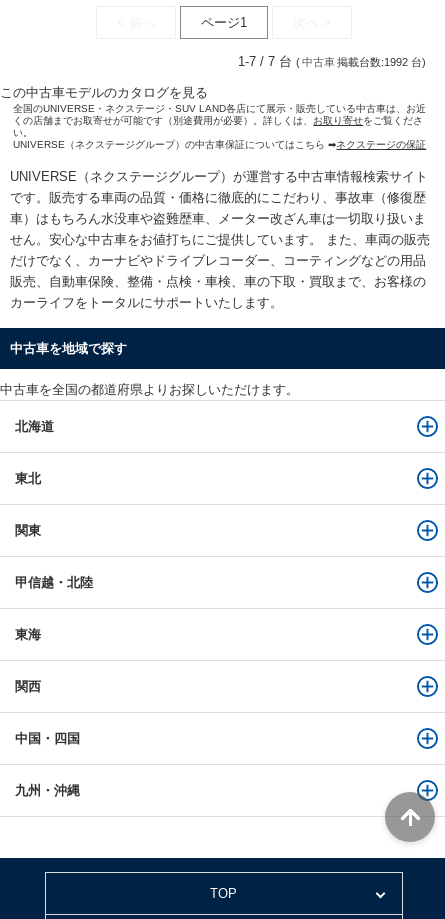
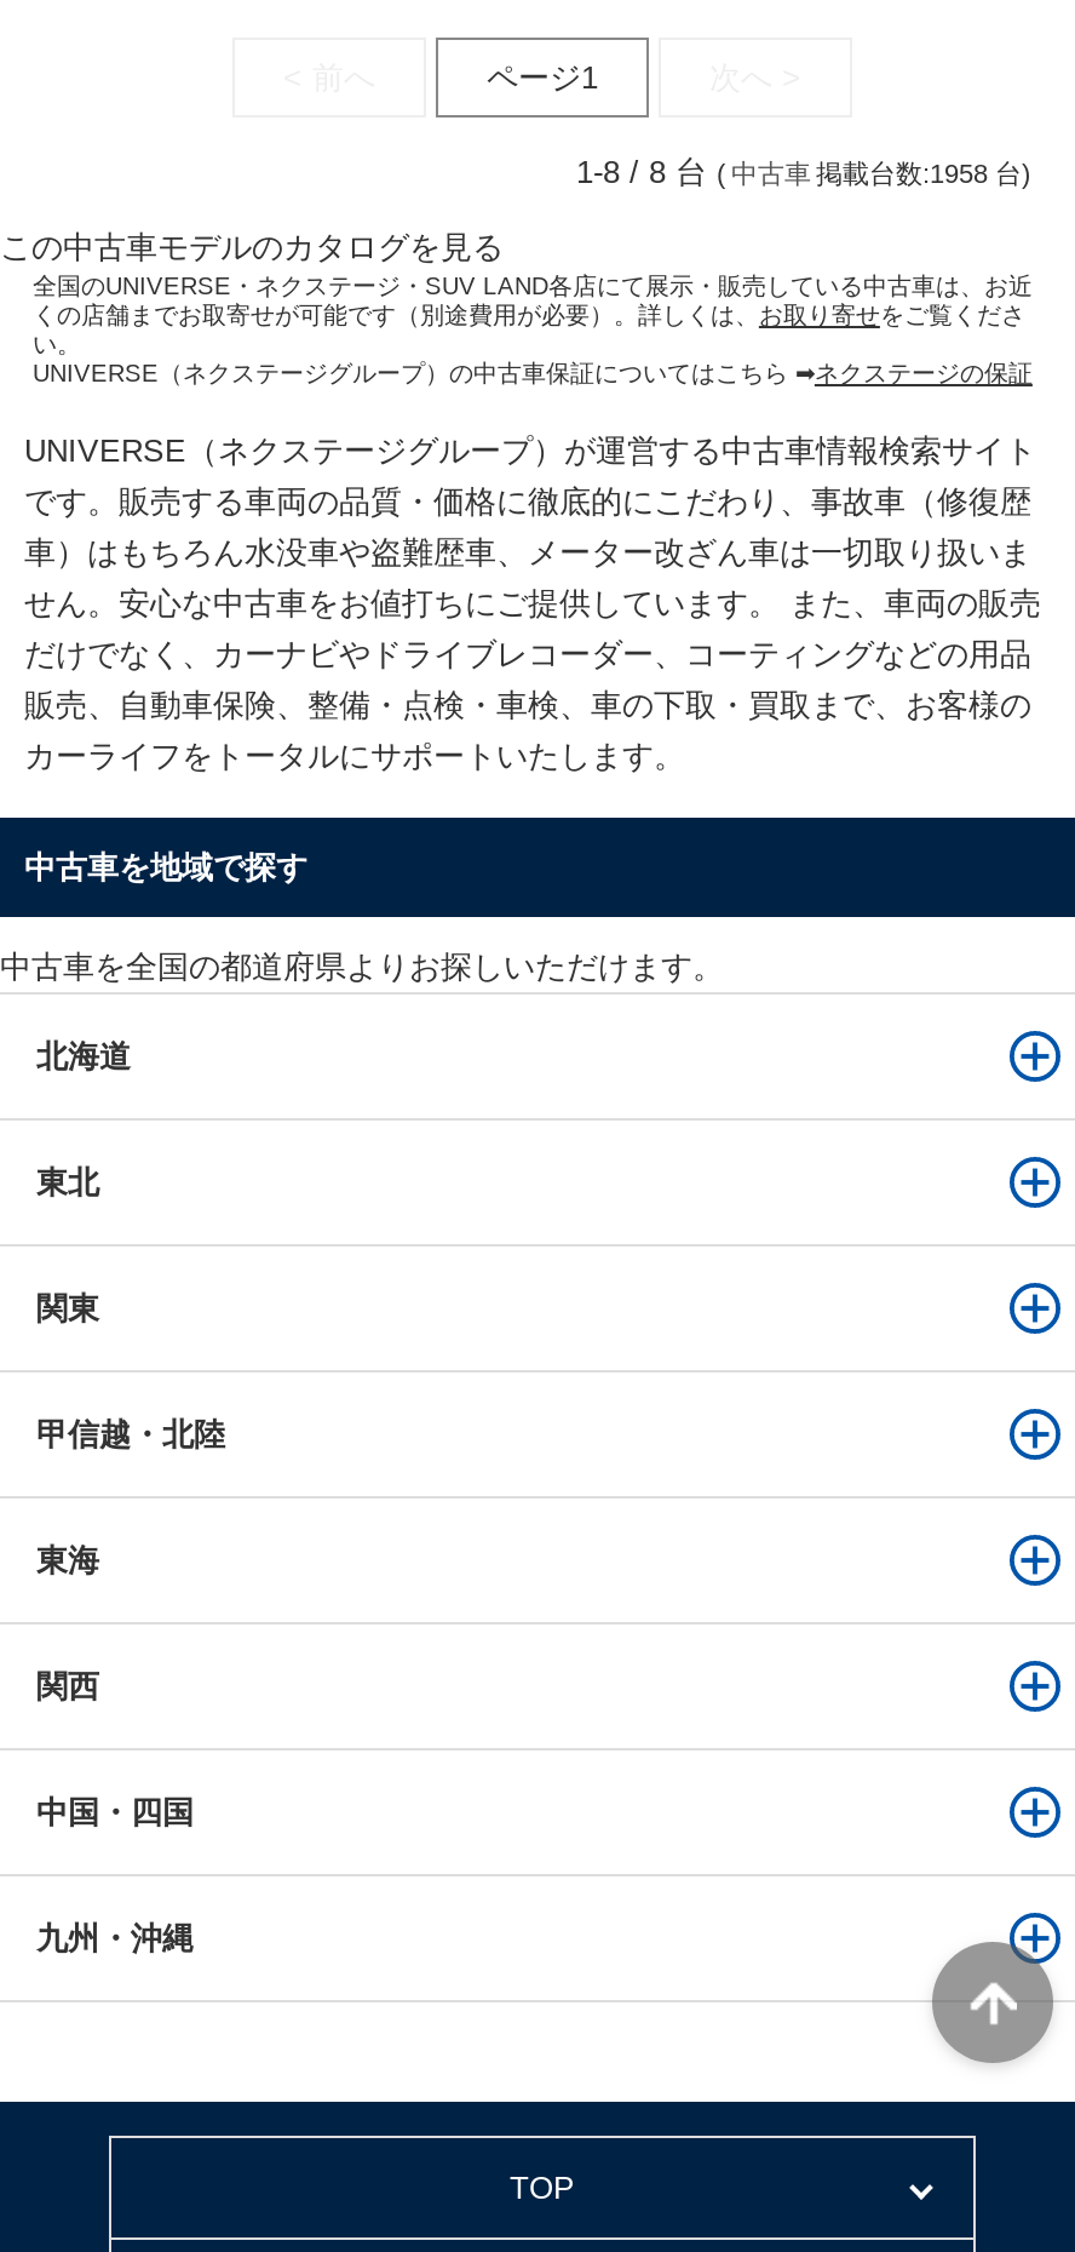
[238,54,426,69] 1-7 / 7 台( 中古車 掲載台数:1992 台) -> [576,154,1031,191] 1-8 / 8 台( 中古車 掲載台数:1958 台)

